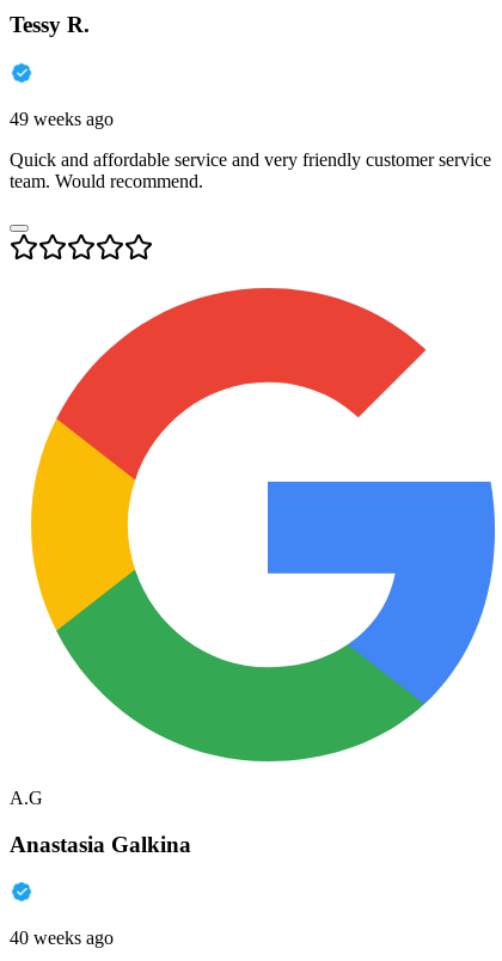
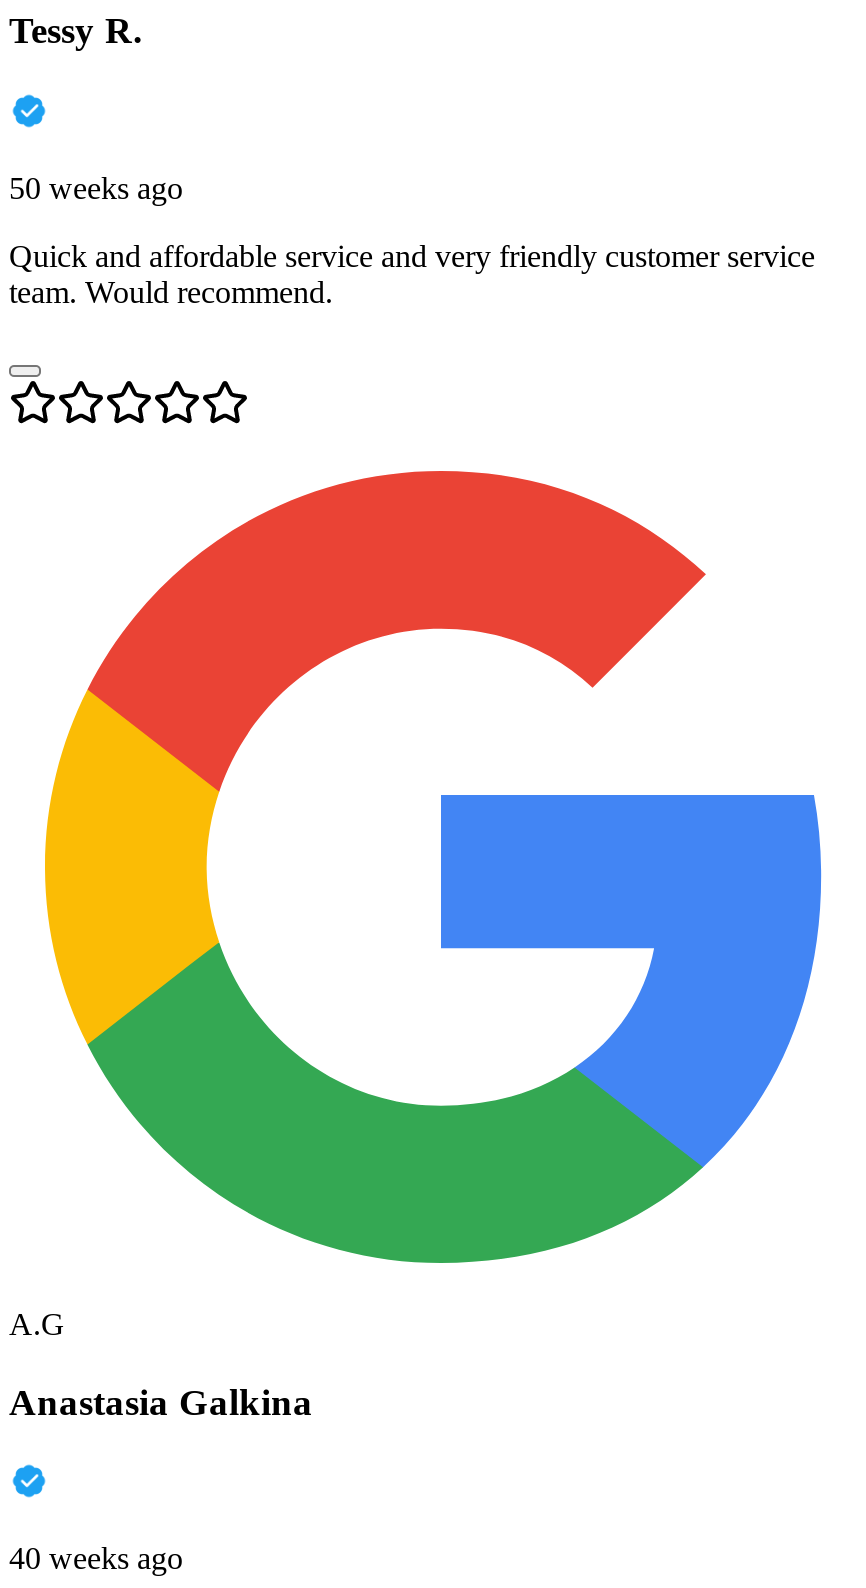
[10,109,114,129] 49 weeks ago -> [9,171,183,205] 50 weeks ago

